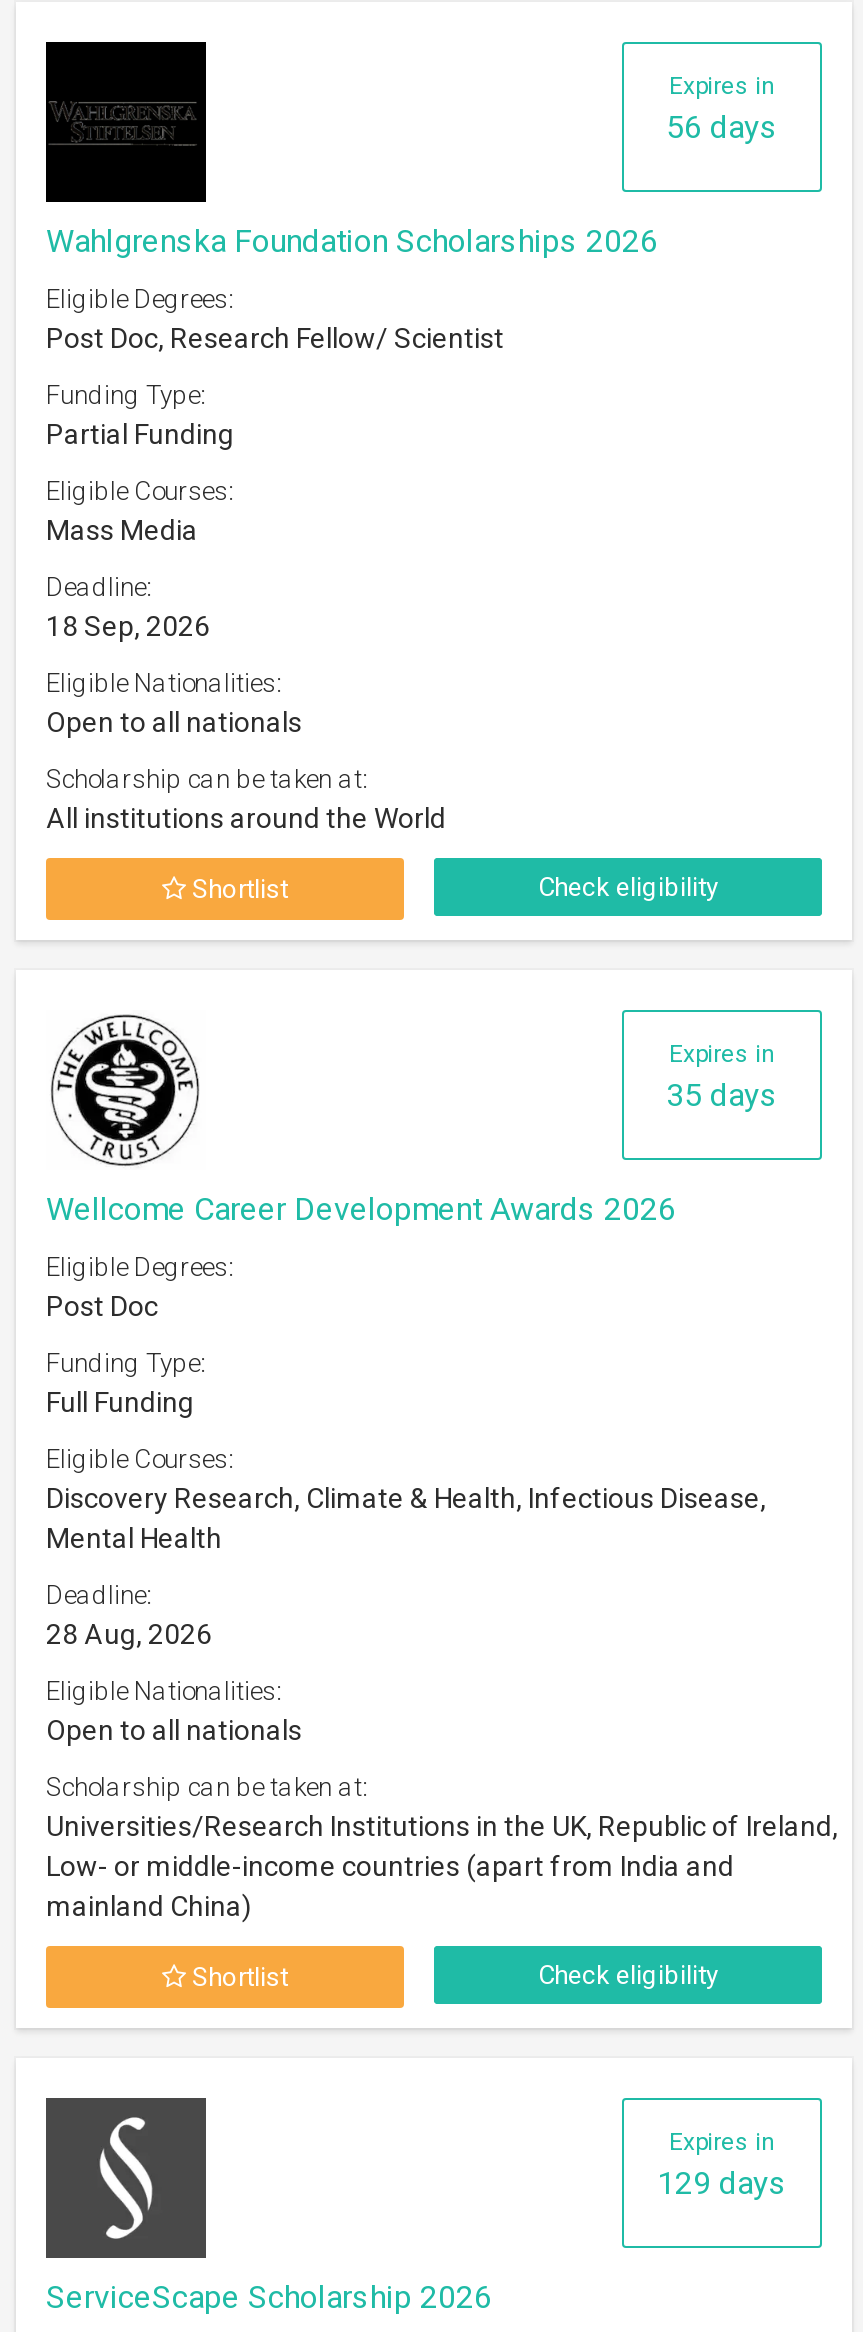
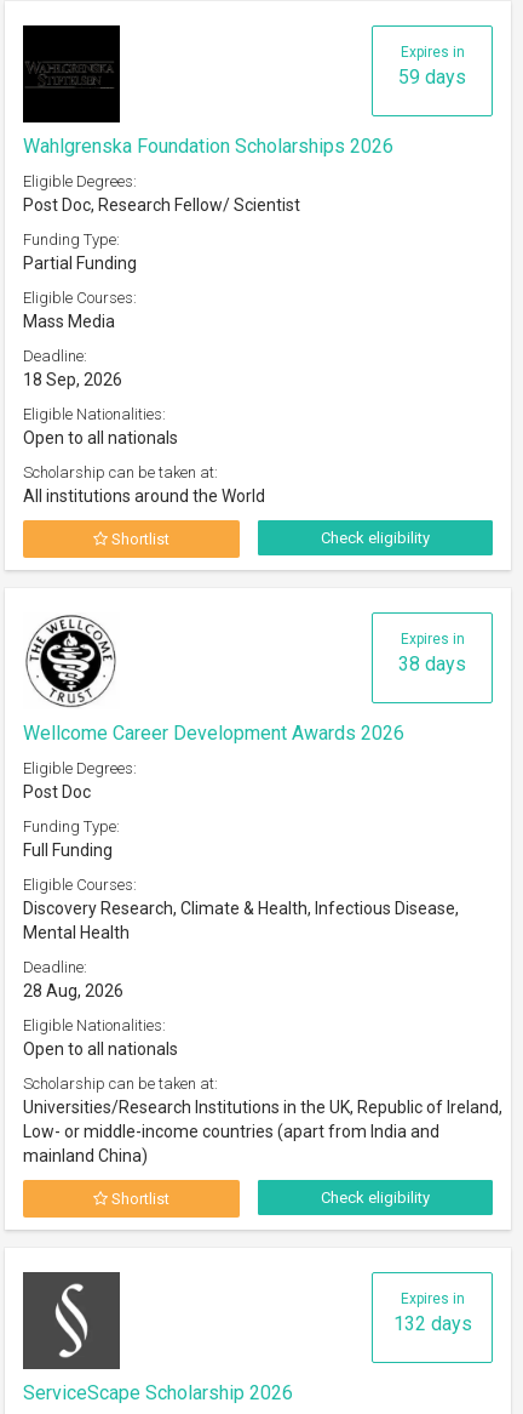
[666,108,778,146] 56 days -> [398,65,466,89] 59 days
[666,1076,778,1114] 35 days -> [398,652,466,675] 38 days
[657,2164,787,2202] 129 days -> [393,1312,472,1335] 132 days

